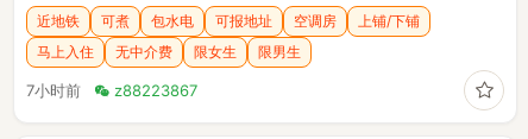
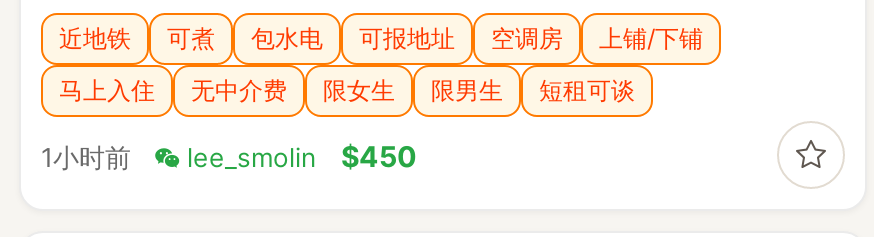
[26,80,197,99] 7小时前 | z88223867 -> [41,75,635,172] 短租可谈 | 1小时前 | lee_smolin | $450

